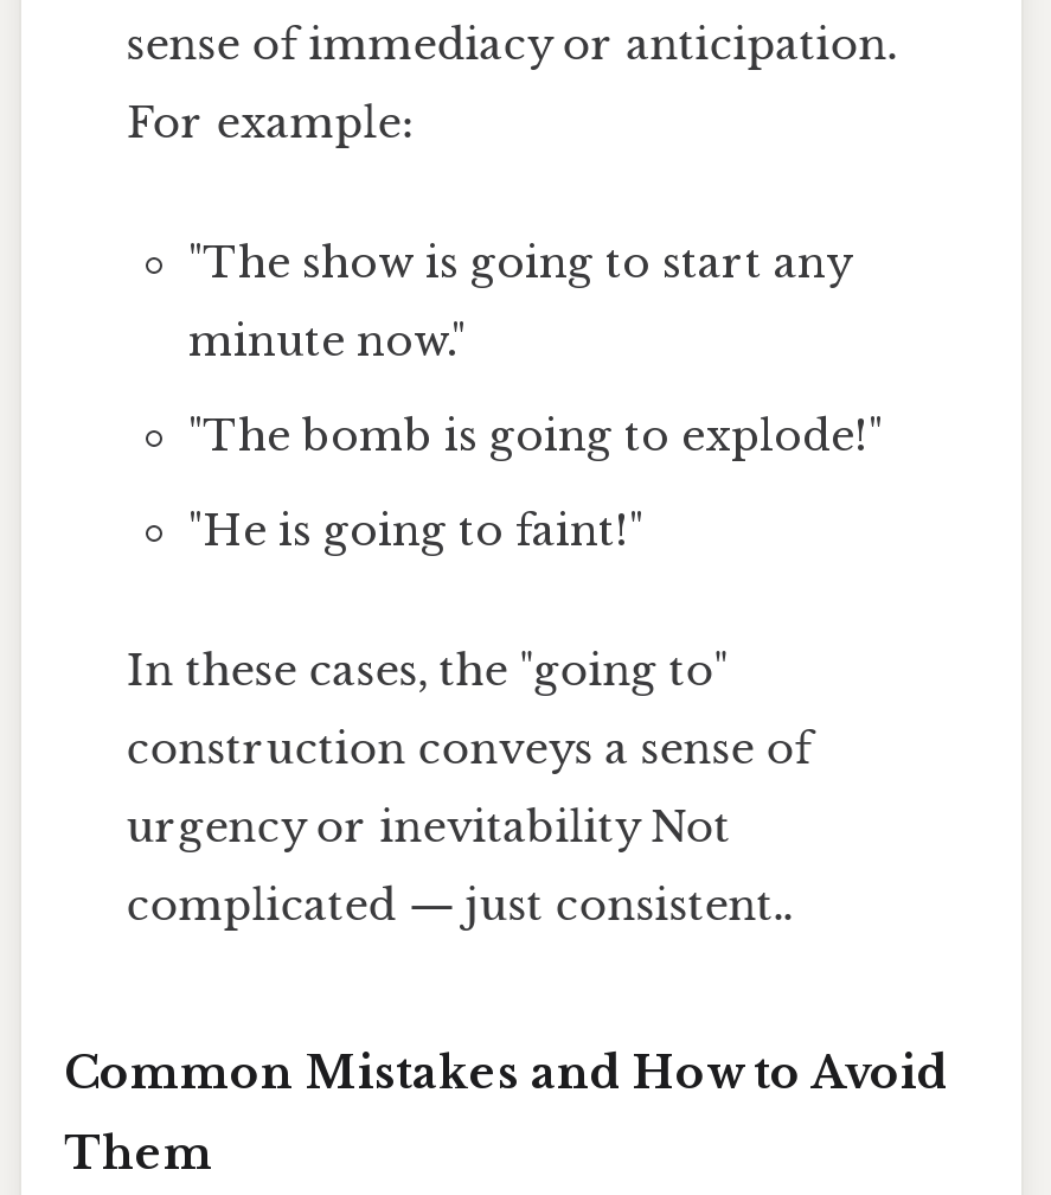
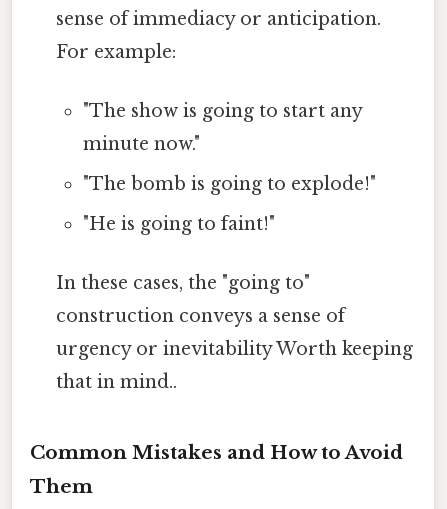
[126,803,730,855] urgency or inevitability Not -> [56,338,413,360] urgency or inevitability Worth keeping
[126,881,792,933] complicated — just consistent.. -> [56,371,177,393] that in mind..

